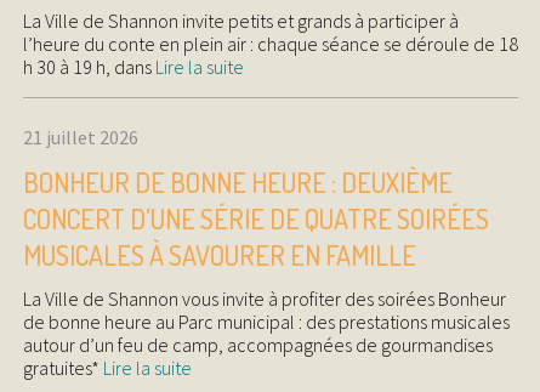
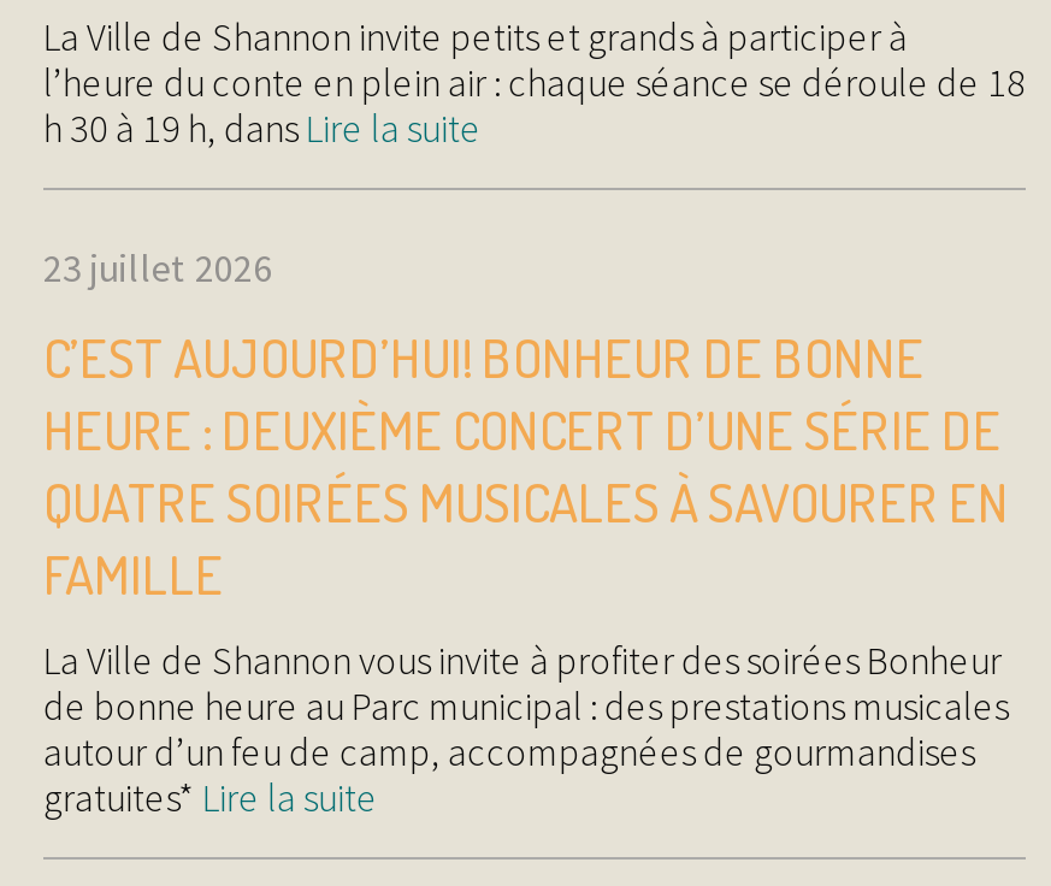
[23,125,138,150] 21 juillet 2026 -> [43,244,272,292] 23 juillet 2026
[23,165,489,272] BONHEUR DE BONNE HEURE : DEUXIÈME | CONCERT D’UNE SÉRIE DE QUATRE SOIRÉES | MUSICALES À SAVOURER EN FAMILLE -> [43,323,1009,607] C’EST AUJOURD’HUI! BONHEUR DE BONNE | HEURE : DEUXIÈME CONCERT D’UNE SÉRIE DE | QUATRE SOIRÉES MUSICALES À SAVOURER EN | FAMILLE

